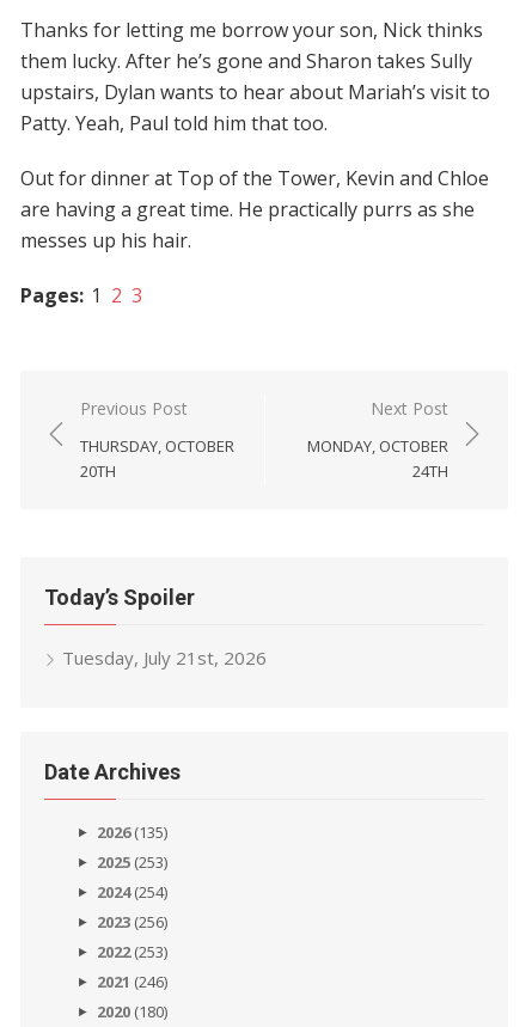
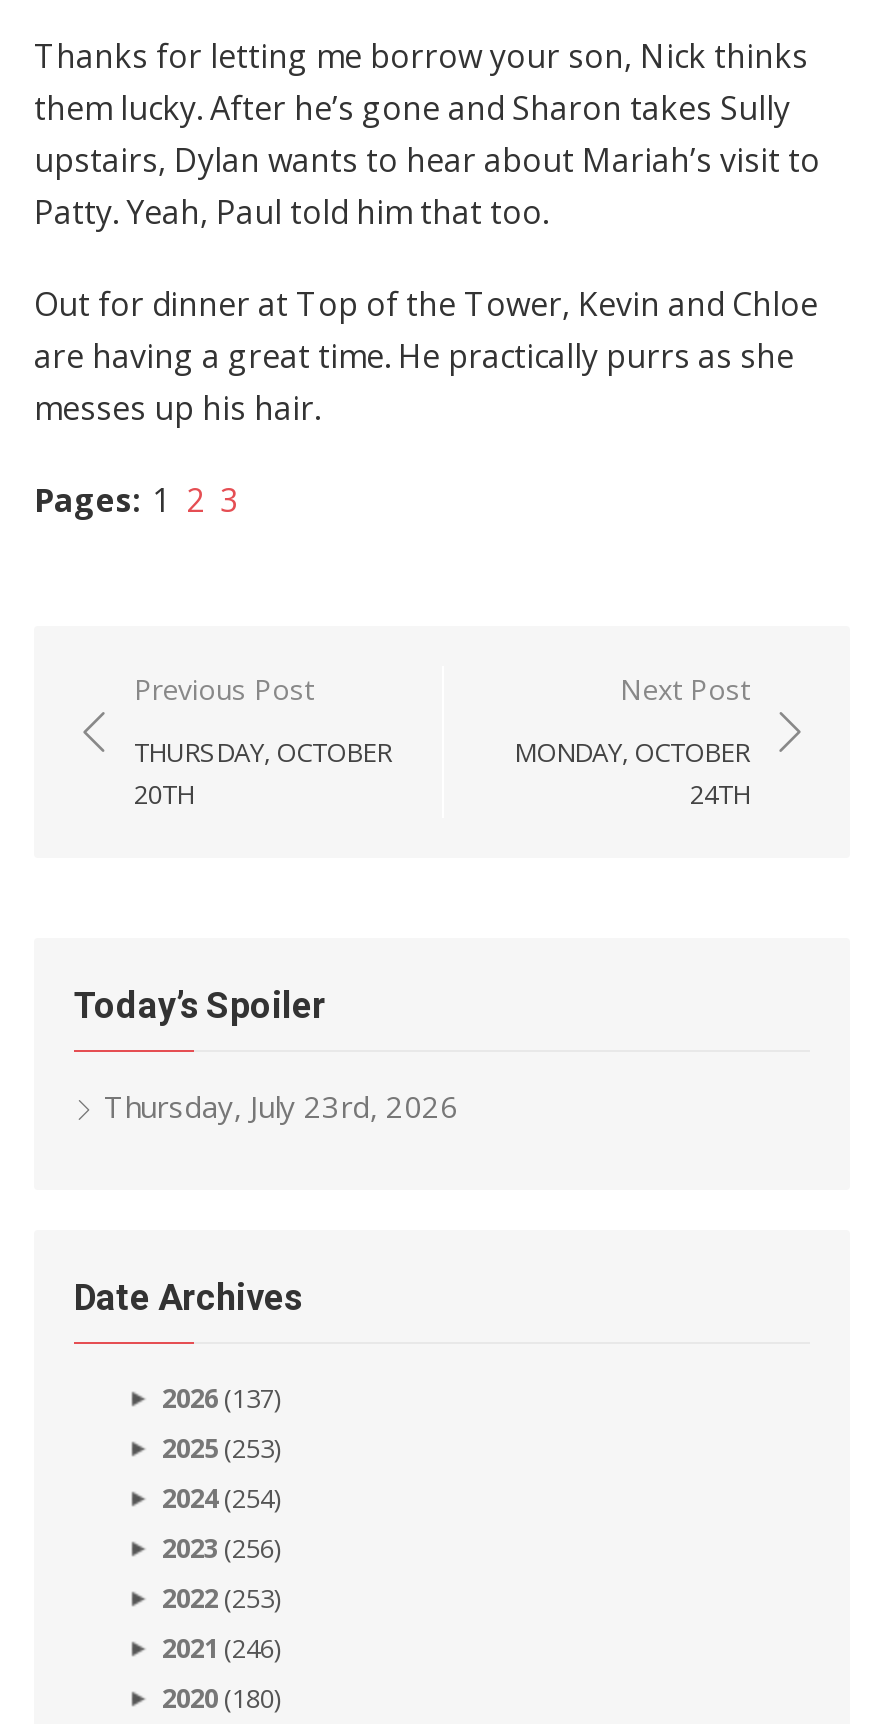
[62,646,267,670] Tuesday, July 21st, 2026 -> [104,1087,458,1127] Thursday, July 23rd, 2026
[97,822,167,843] 2026 (135) -> [162,1381,280,1417] 2026 (137)

